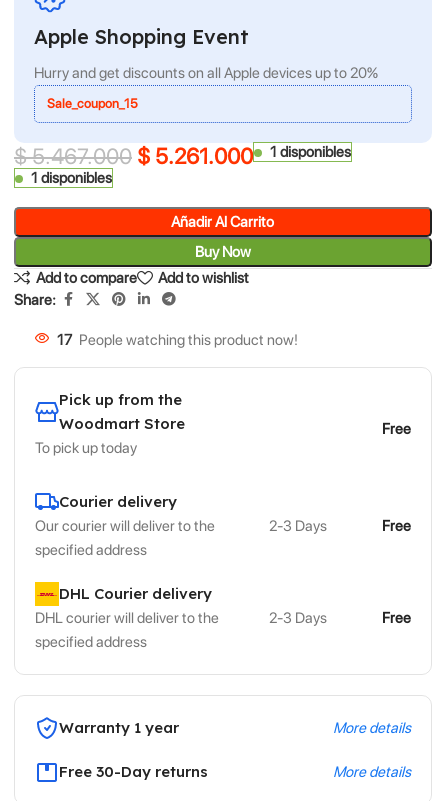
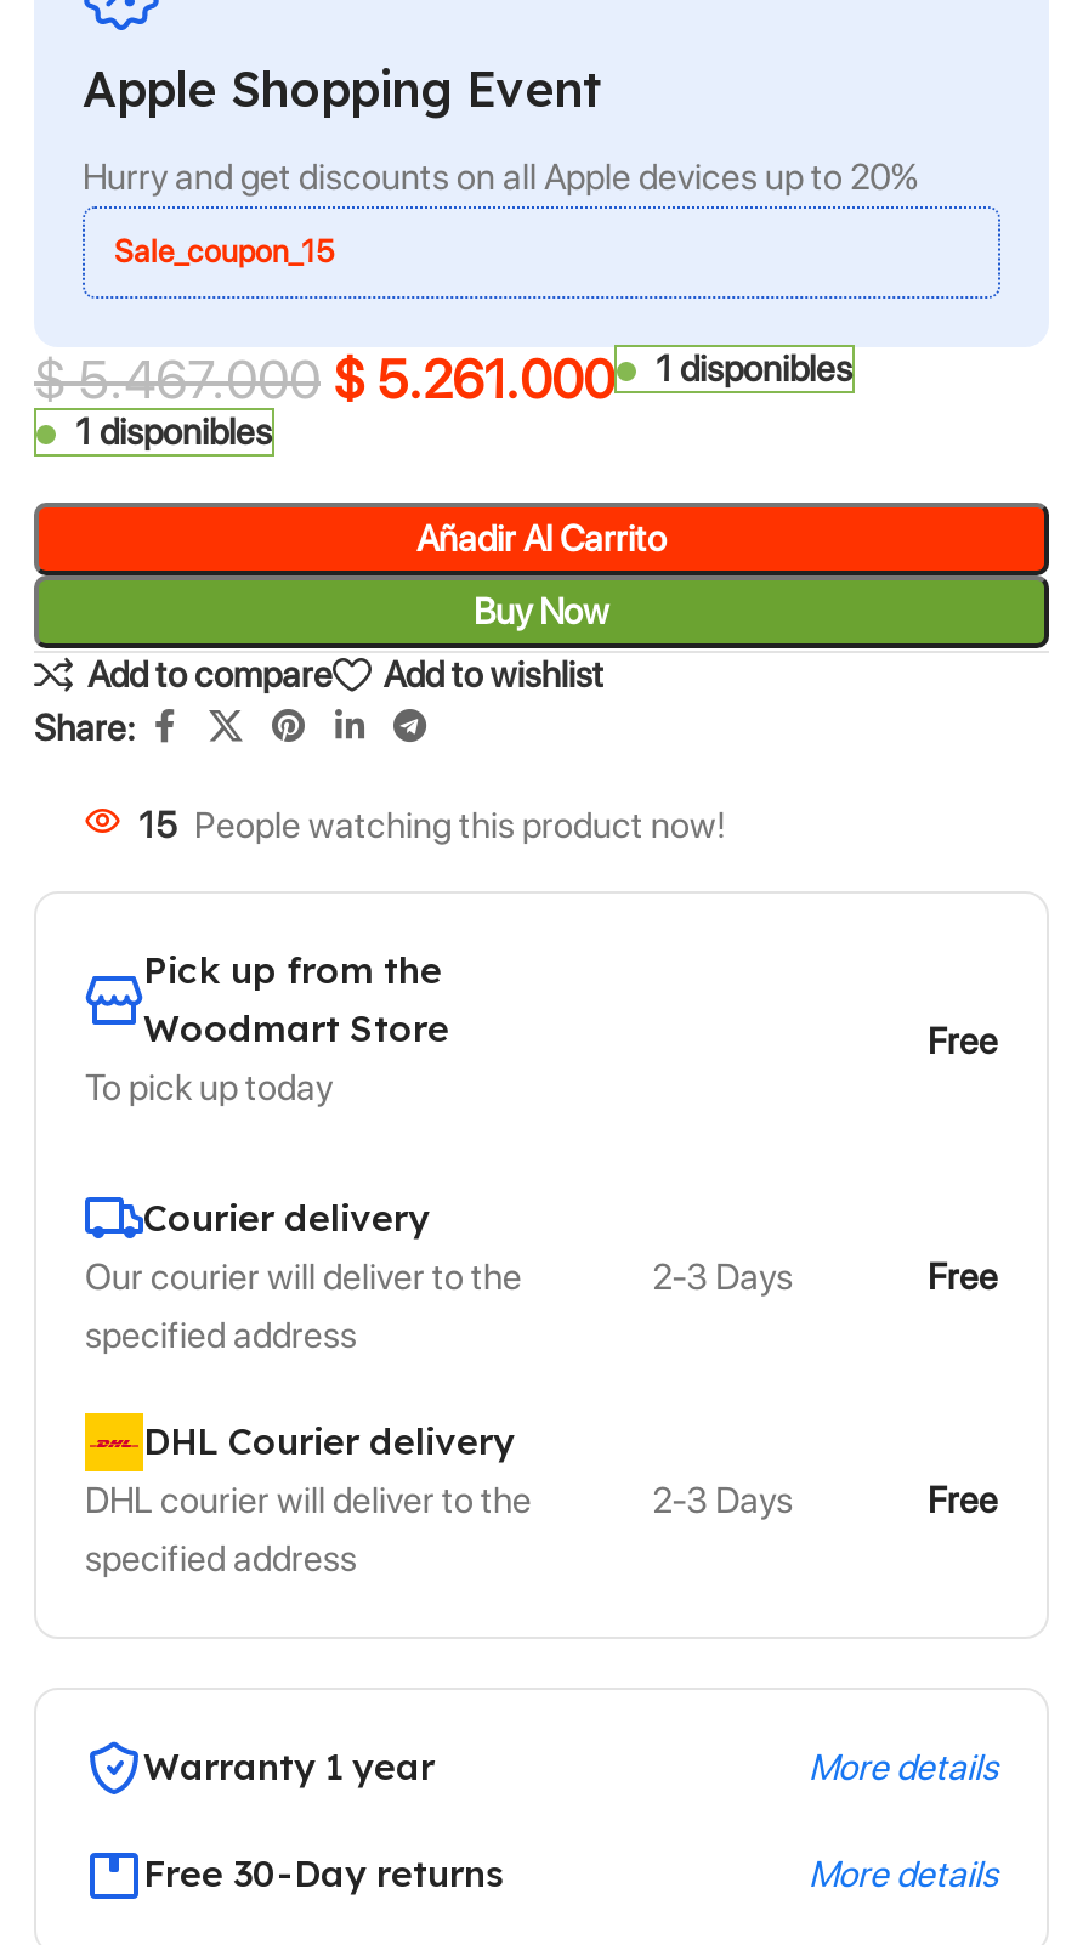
[57,331,298,349] 17 People watching this product now! -> [138,804,726,848] 15 People watching this product now!

